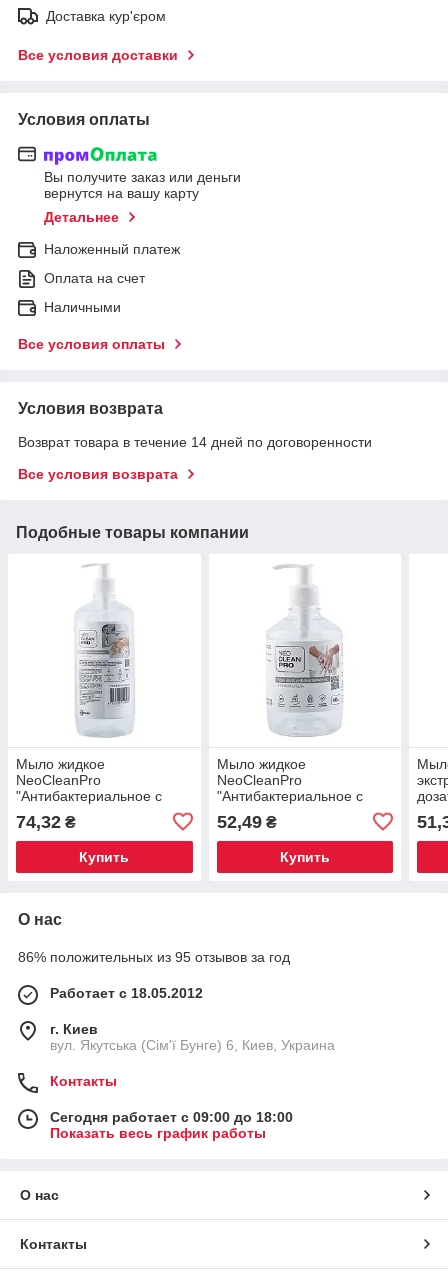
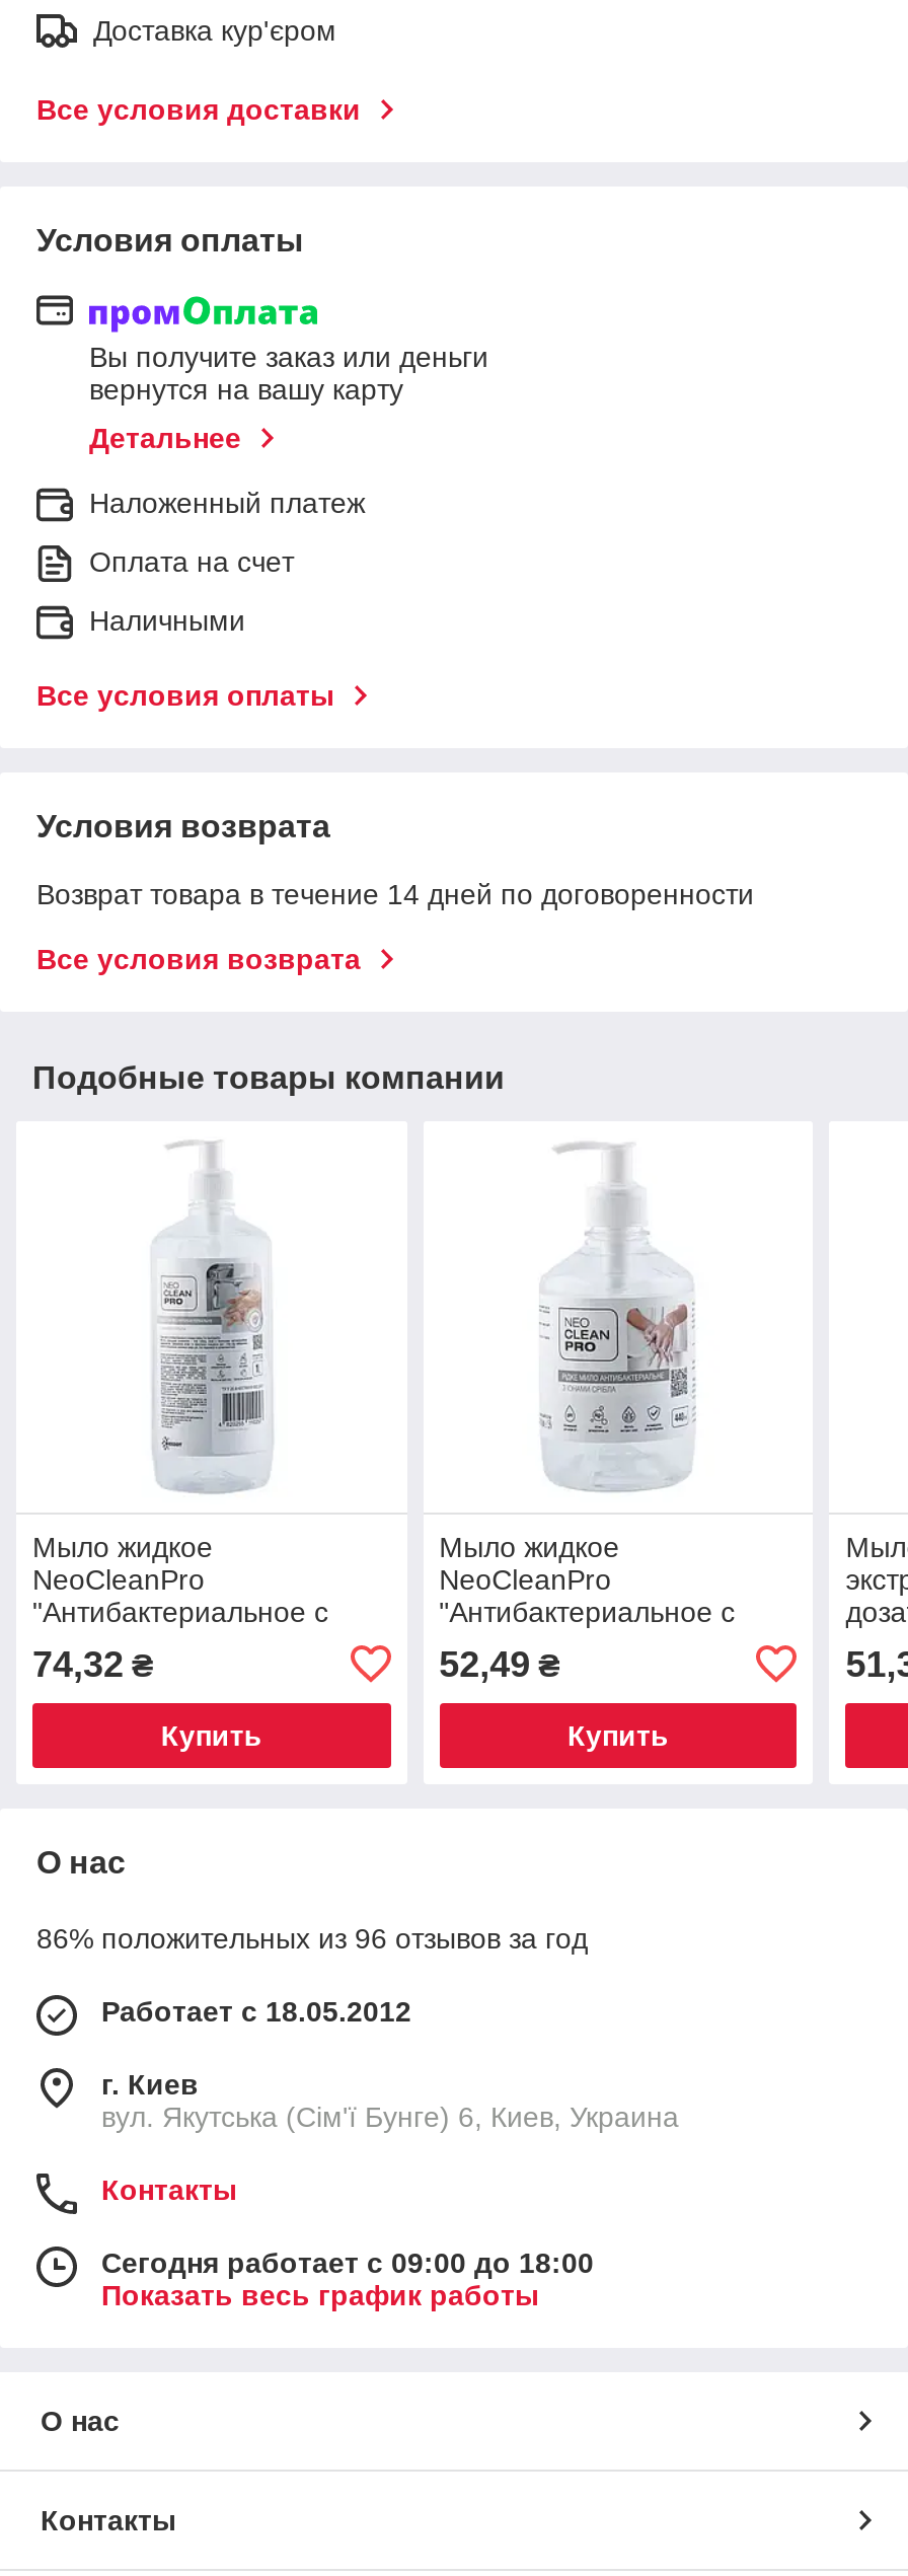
[18,949,290,965] 86% положительных из 95 отзывов за год -> [36,1922,588,1954] 86% положительных из 96 отзывов за год

